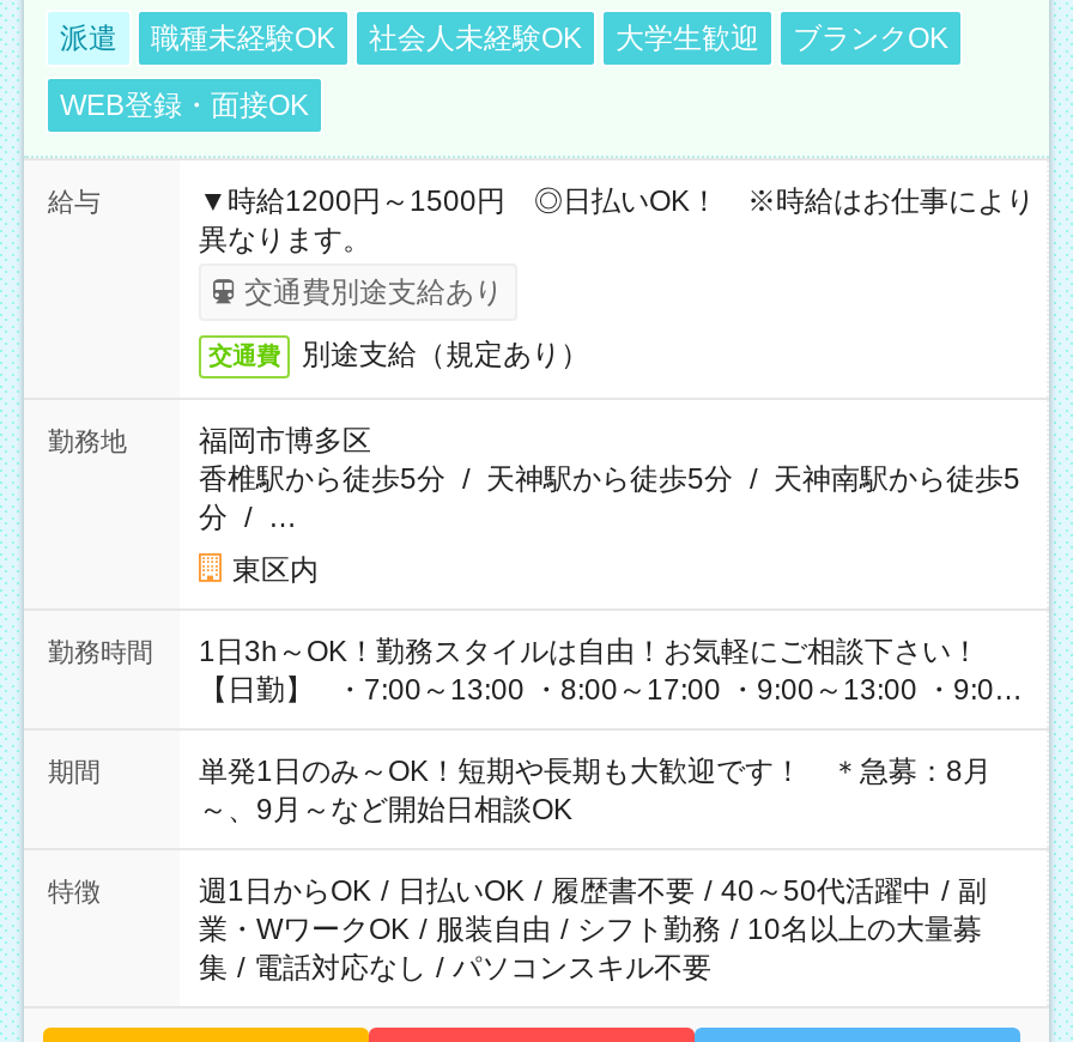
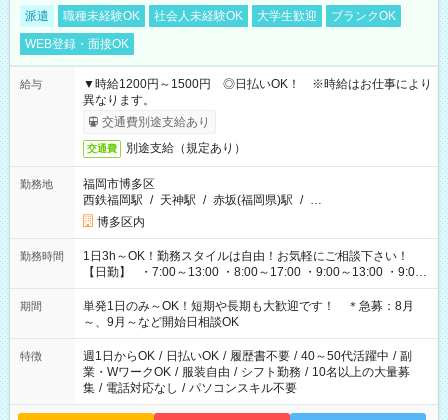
[199,462,1020,534] 香椎駅から徒歩5分 / 天神駅から徒歩5分 / 天神南駅から徒歩5 | 分 / … -> [83,193,322,207] 西鉄福岡駅 / 天神駅 / 赤坂(福岡県)駅 / …
[232,553,319,587] 東区内 -> [97,215,145,229] 博多区内

